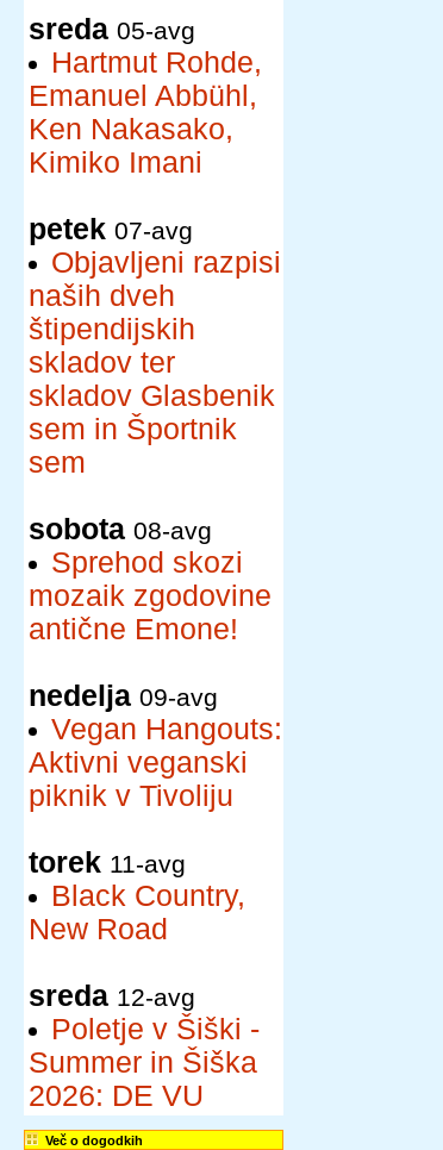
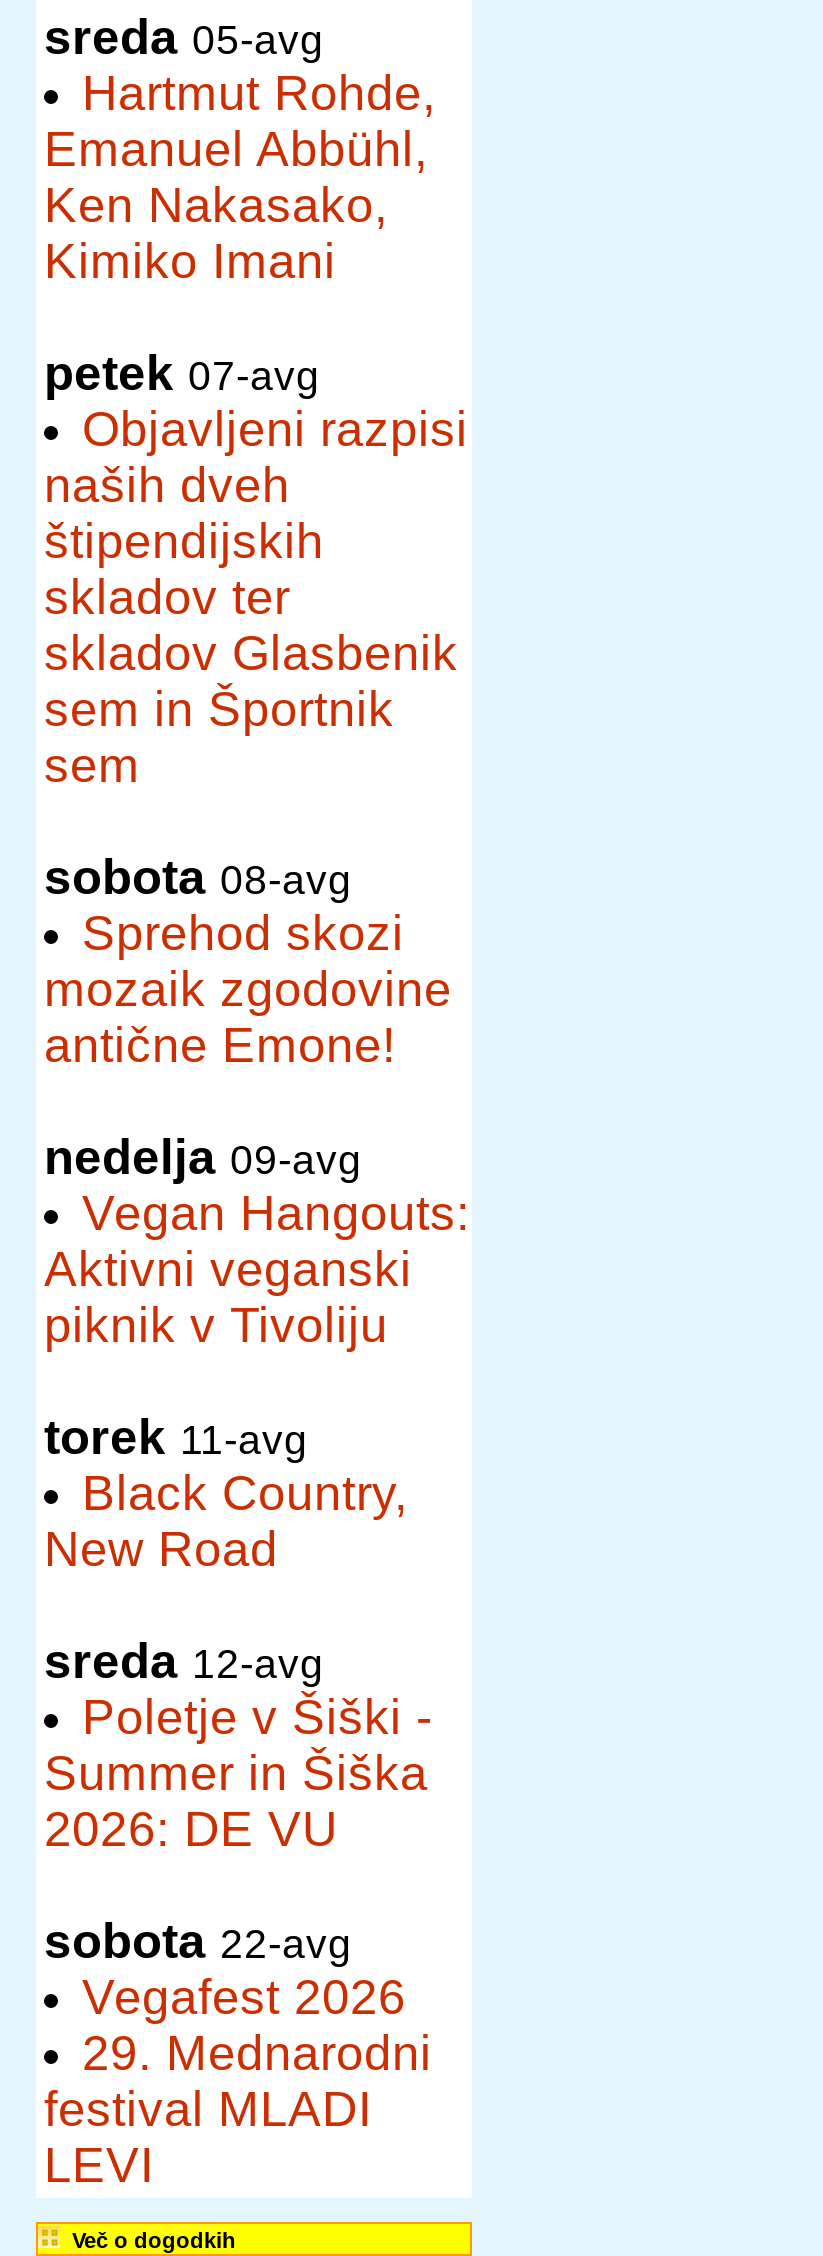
none -> [44,1914,432,2192] sobota 22-avg | Vegafest 2026 | 29. Mednarodni | festival MLADI | LEVI

